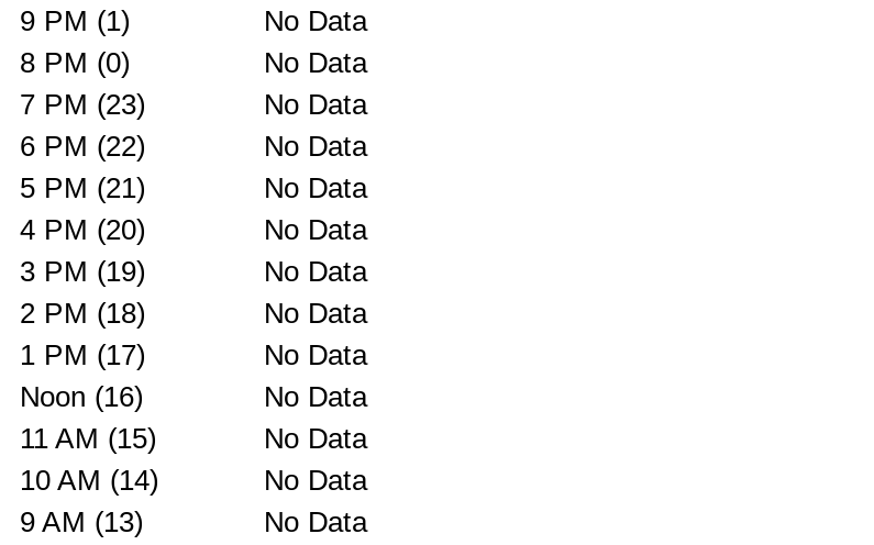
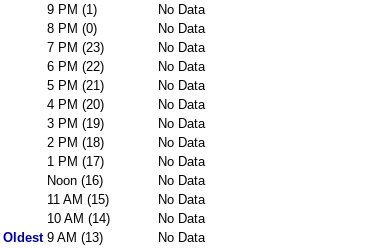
[20,505,143,538] 9 AM (13) -> [3,230,103,245] Oldest 9 AM (13)

